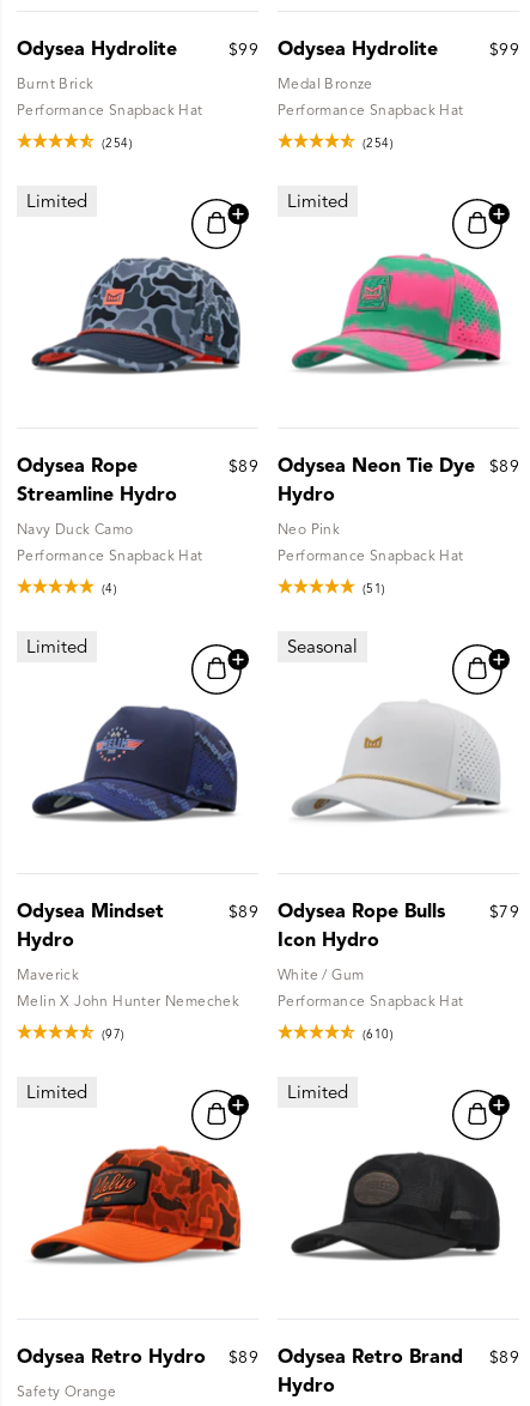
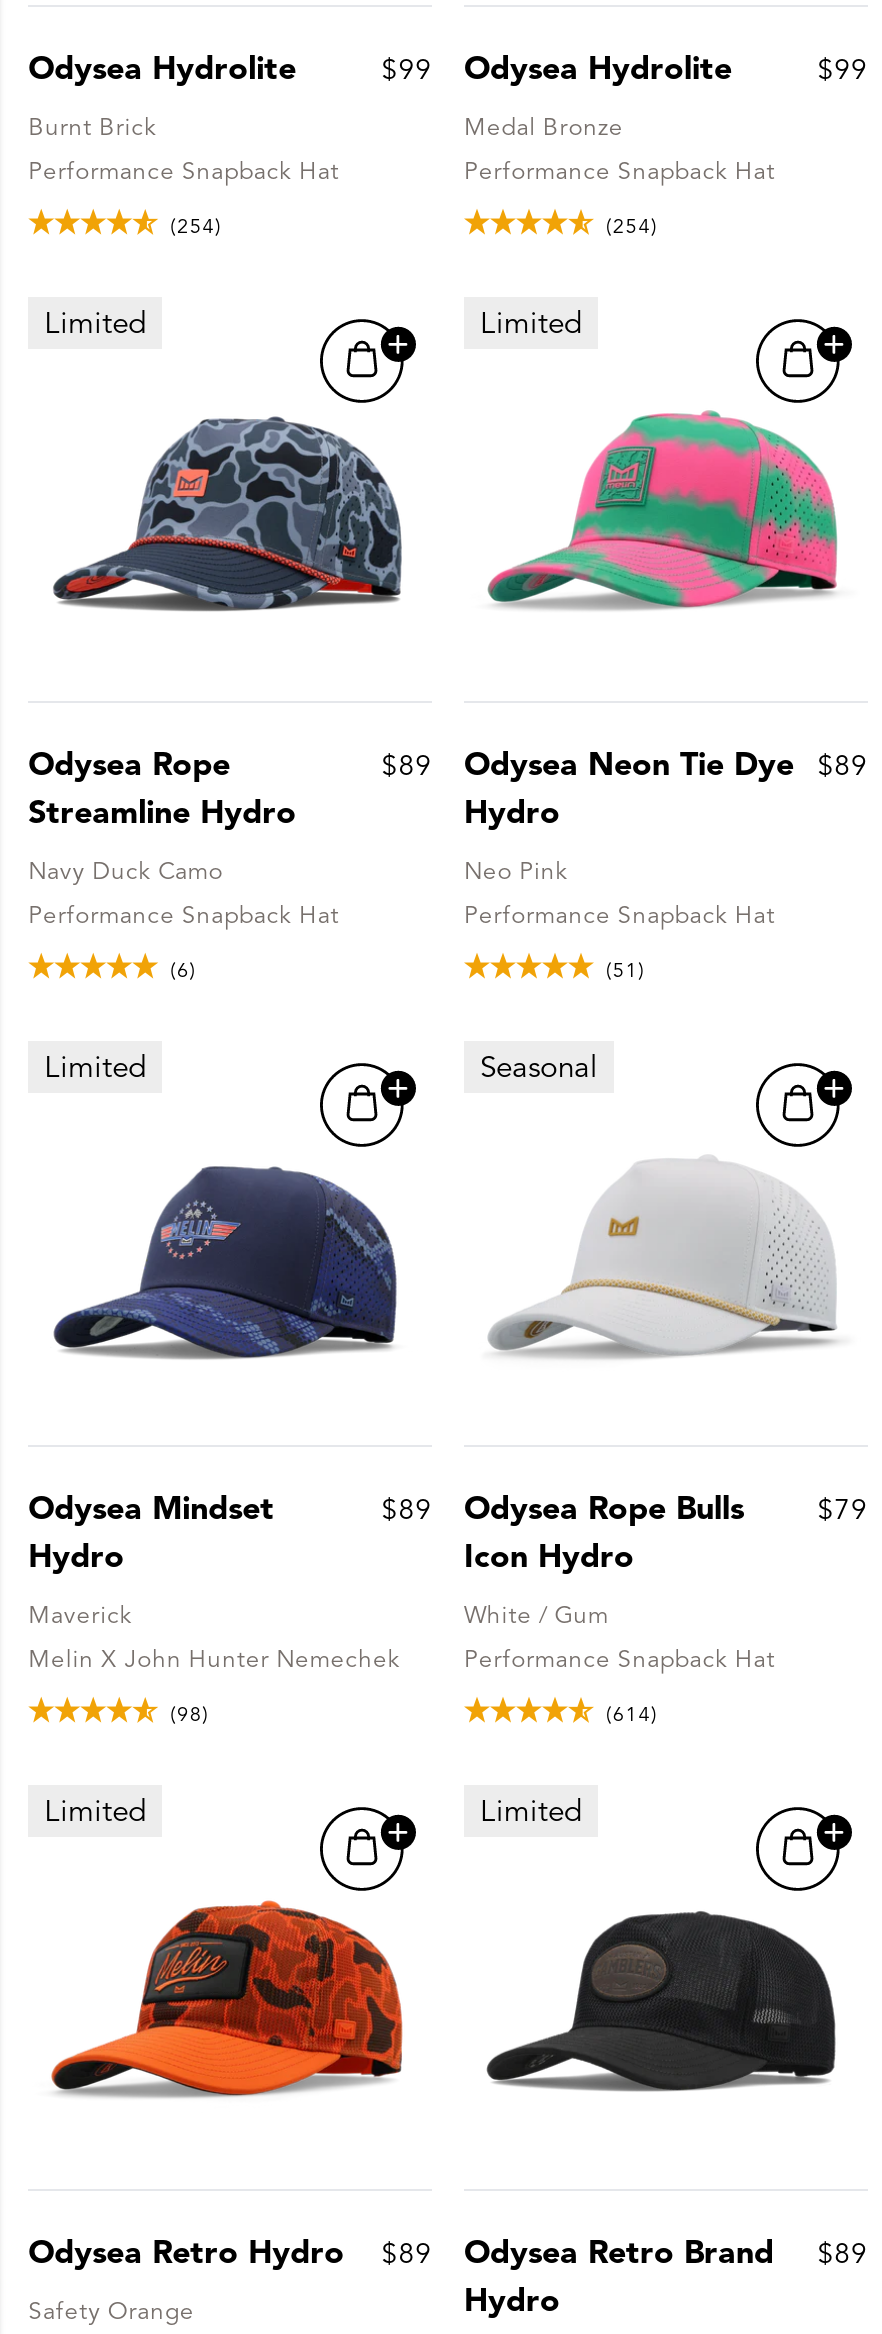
[102,581,118,596] (4) -> [170,957,197,983] (6)
[102,1026,125,1042] (97) -> [170,1700,209,1726] (98)
[363,1026,394,1042] (610) -> [606,1700,658,1726] (614)

